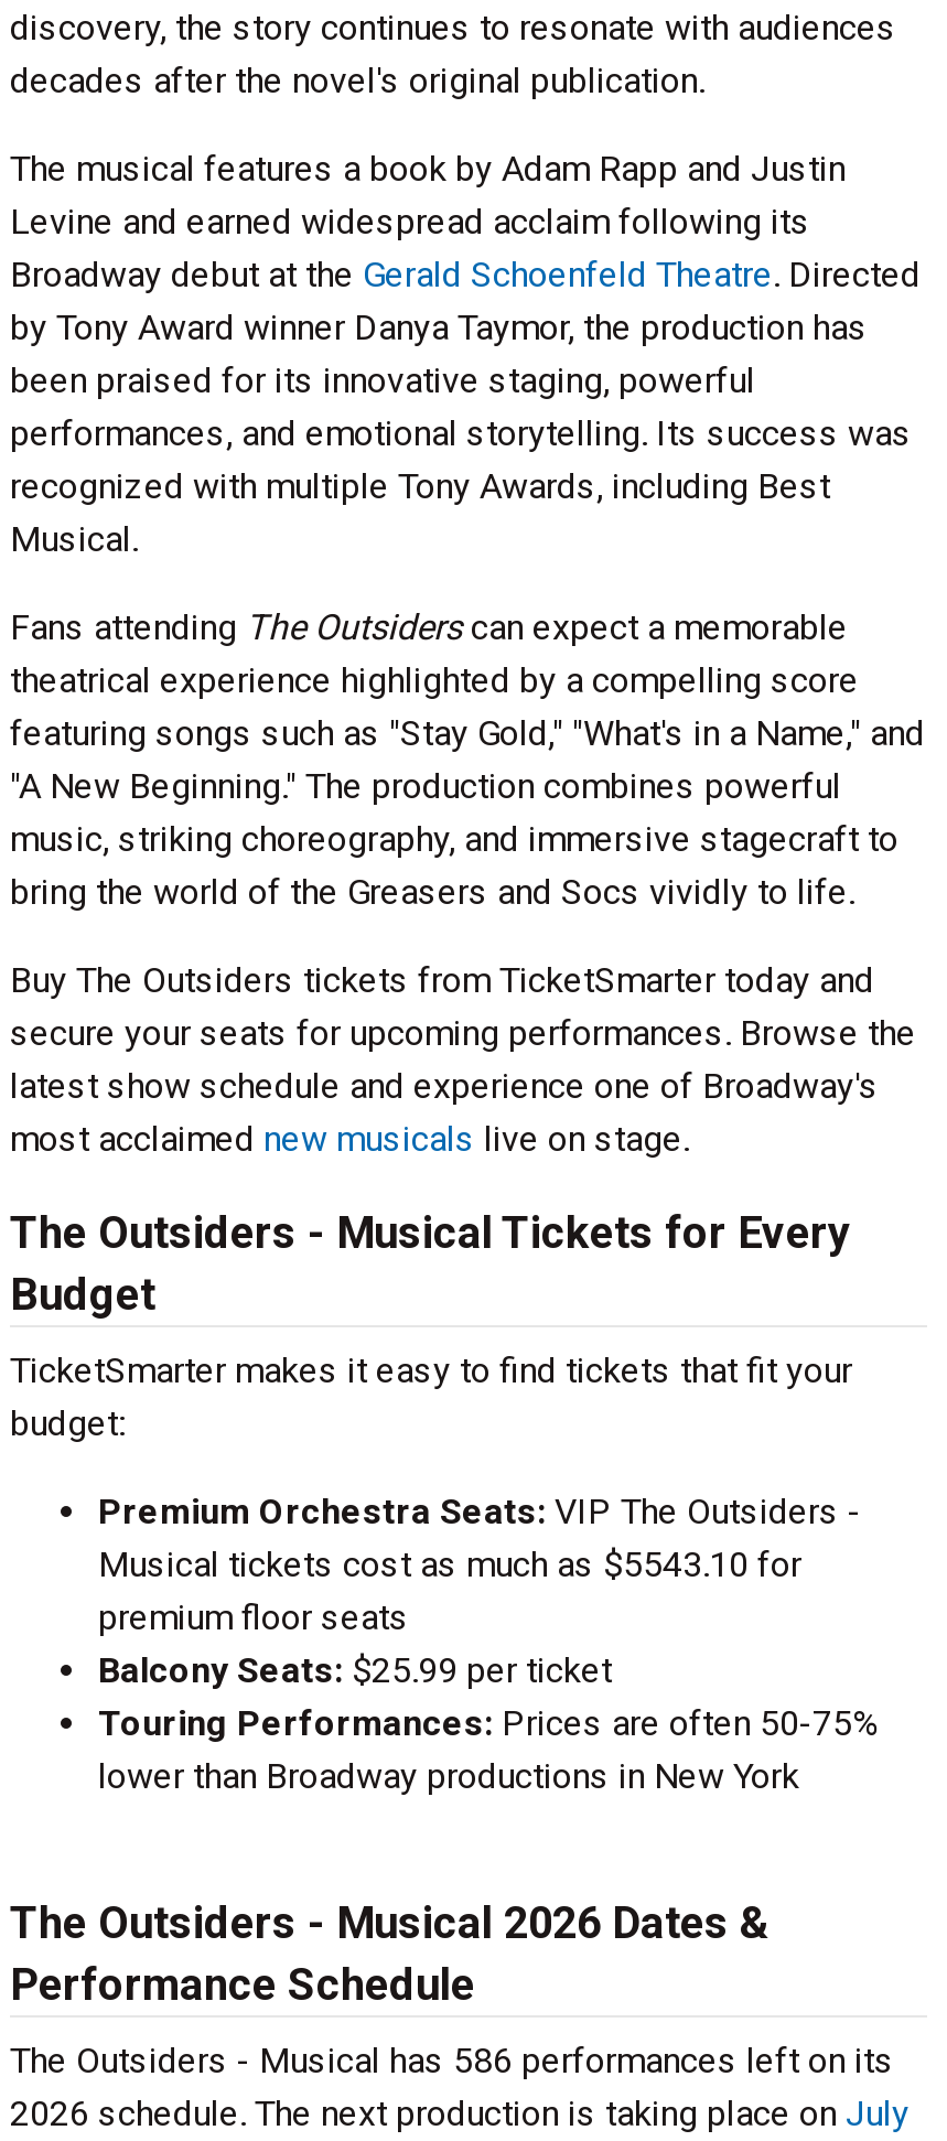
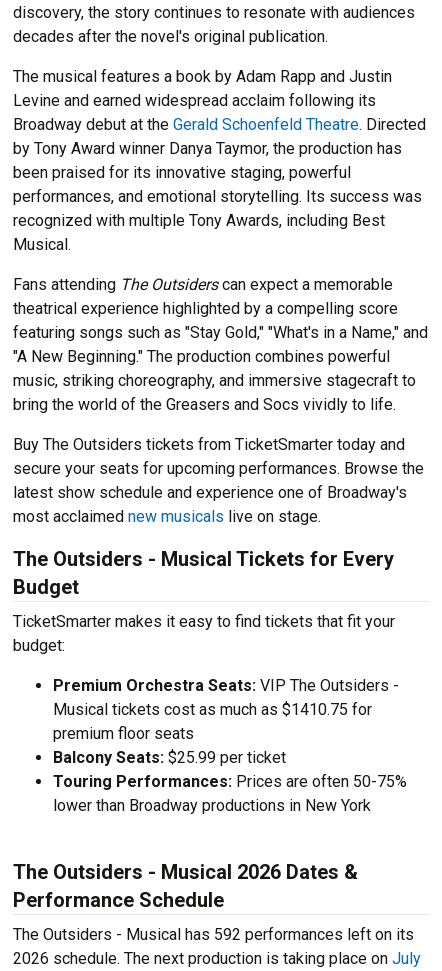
[98,1543,801,1585] Musical tickets cost as much as $5543.10 for -> [53,700,372,719] Musical tickets cost as much as $1410.75 for
[10,2040,894,2081] The Outsiders - Musical has 586 performances left on its -> [13,925,414,944] The Outsiders - Musical has 592 performances left on its

